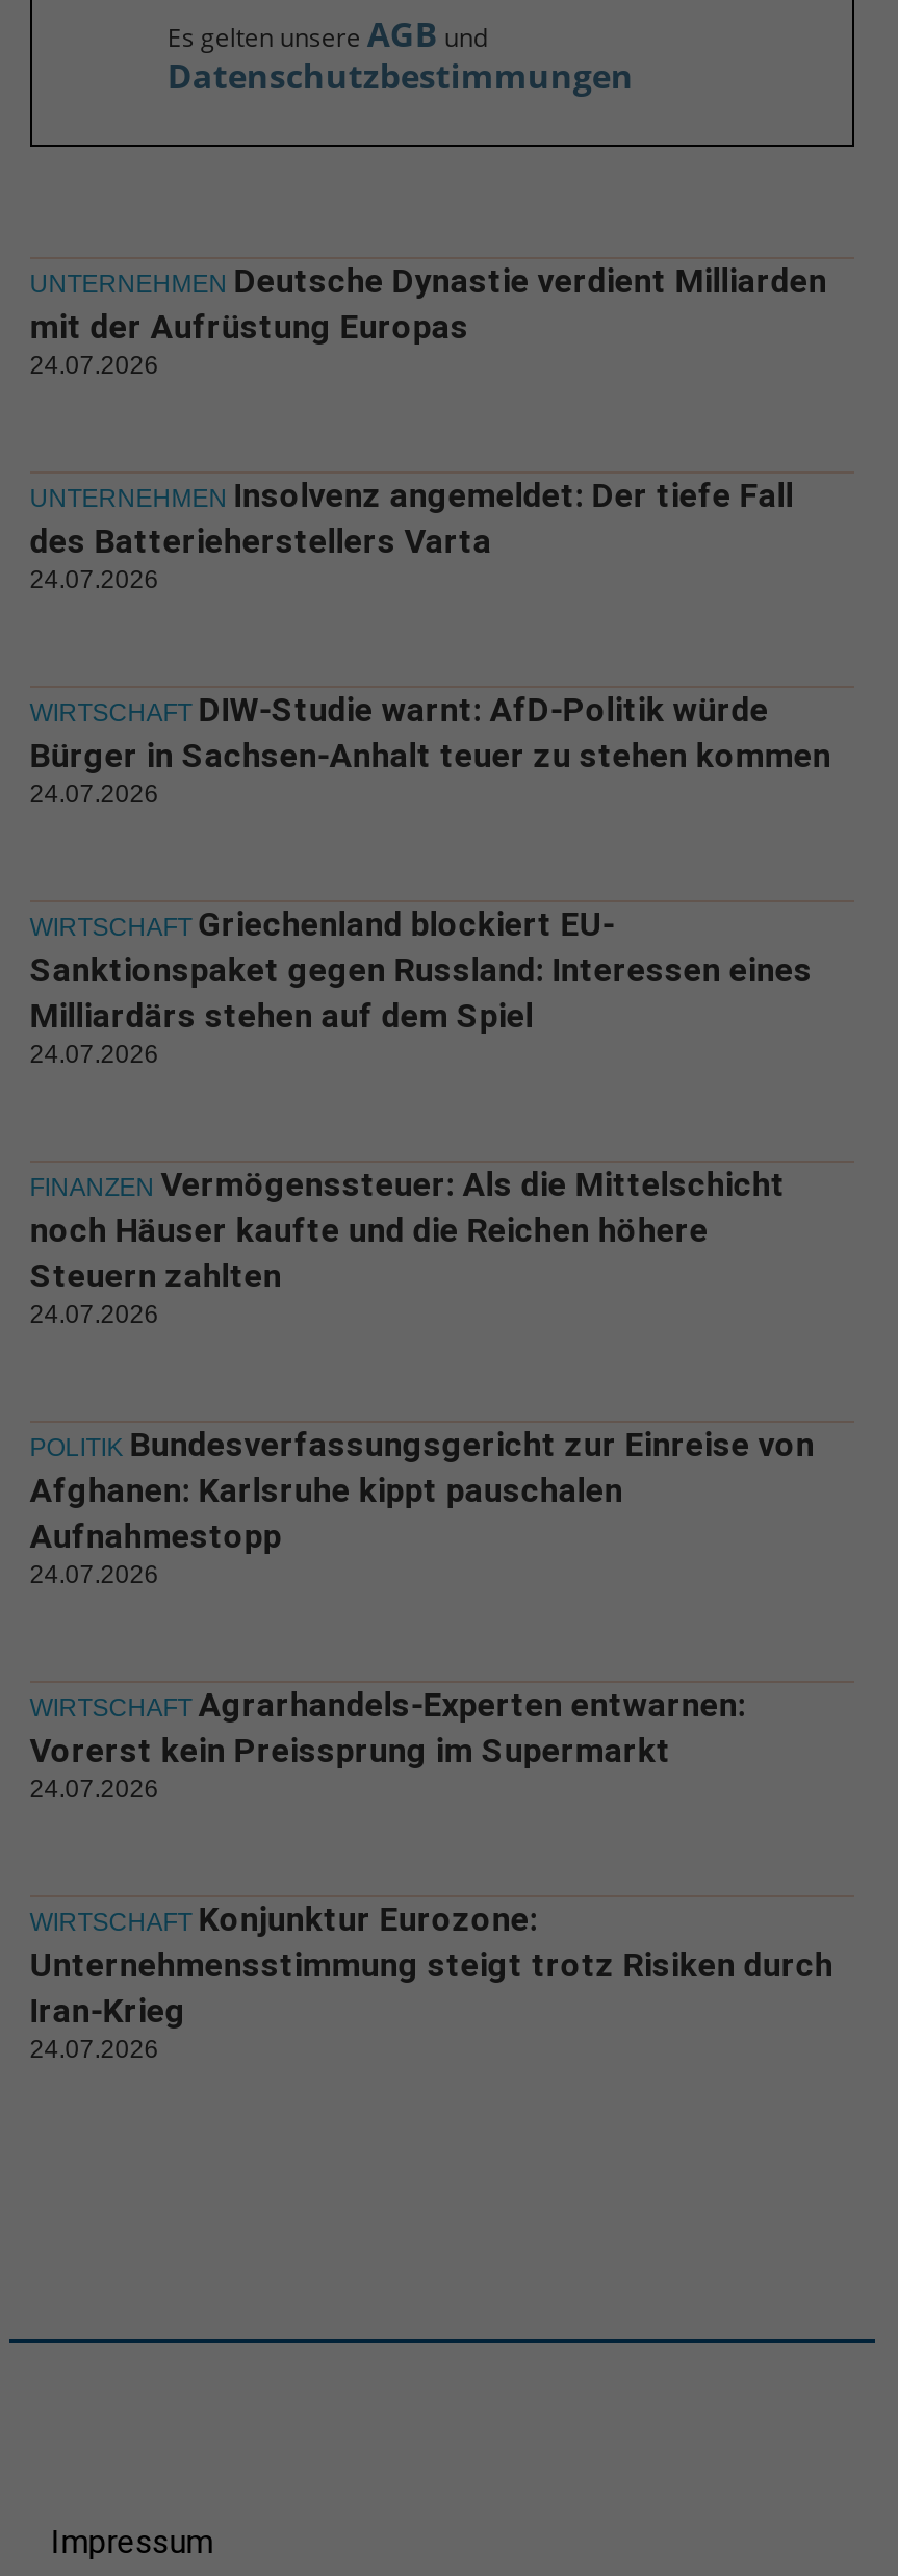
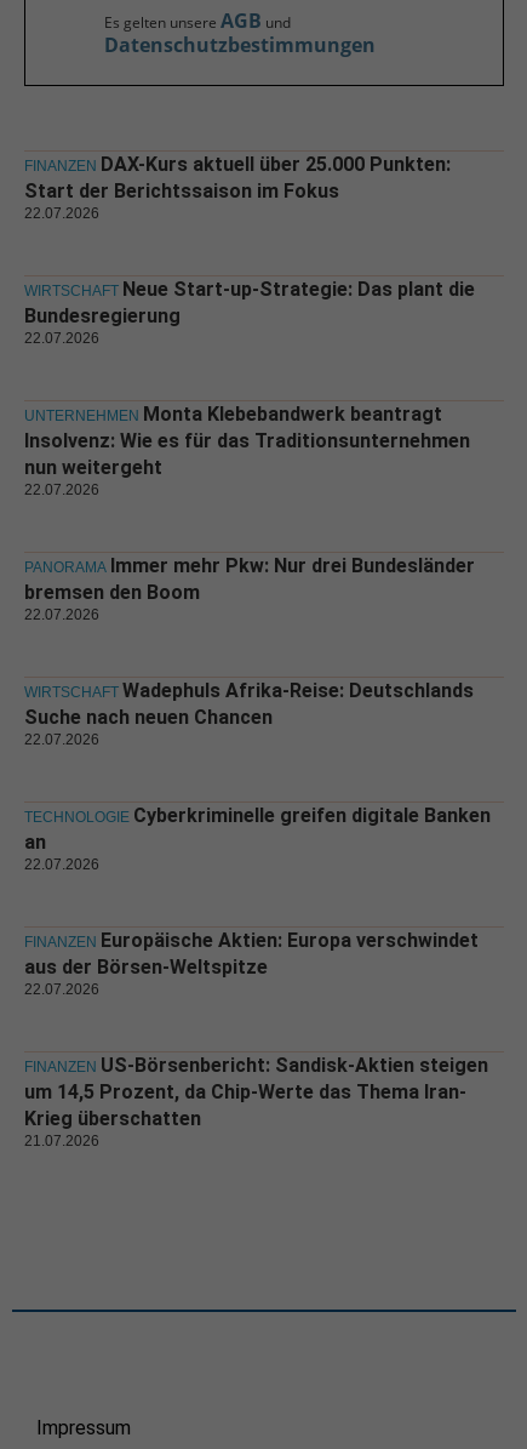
[30,262,827,380] UNTERNEHMEN Deutsche Dynastie verdient Milliarden | mit der Aufrüstung Europas | 24.07.2026 -> [24,153,450,222] FINANZEN DAX-Kurs aktuell über 25.000 Punkten: | Start der Berichtssaison im Fokus | 22.07.2026
[30,476,793,595] UNTERNEHMEN Insolvenz angemeldet: Der tiefe Fall | des Batterieherstellers Varta | 24.07.2026 -> [24,278,475,347] WIRTSCHAFT Neue Start-up-Strategie: Das plant die | Bundesregierung | 22.07.2026
[30,690,831,809] WIRTSCHAFT DIW-Studie warnt: AfD-Politik würde | Bürger in Sachsen-Anhalt teuer zu stehen kommen | 24.07.2026 -> [24,403,470,499] UNTERNEHMEN Monta Klebebandwerk beantragt | Insolvenz: Wie es für das Traditionsunternehmen | nun weitergeht | 22.07.2026
[30,905,812,1069] WIRTSCHAFT Griechenland blockiert EU- | Sanktionspaket gegen Russland: Interessen eines | Milliardärs stehen auf dem Spiel | 24.07.2026 -> [24,554,475,623] PANORAMA Immer mehr Pkw: Nur drei Bundesländer | bremsen den Boom | 22.07.2026
[30,1165,785,1330] FINANZEN Vermögenssteuer: Als die Mittelschicht | noch Häuser kaufte und die Reichen höhere | Steuern zahlten | 24.07.2026 -> [24,679,473,748] WIRTSCHAFT Wadephuls Afrika-Reise: Deutschlands | Suche nach neuen Chancen | 22.07.2026
[30,1425,814,1590] POLITIK Bundesverfassungsgericht zur Einreise von | Afghanen: Karlsruhe kippt pauschalen | Aufnahmestopp | 24.07.2026 -> [24,804,490,873] TECHNOLOGIE Cyberkriminelle greifen digitale Banken | an | 22.07.2026
[30,1685,745,1804] WIRTSCHAFT Agrarhandels-Experten entwarnen: | Vorerst kein Preissprung im Supermarkt | 24.07.2026 -> [24,929,478,998] FINANZEN Europäische Aktien: Europa verschwindet | aus der Börsen-Weltspitze | 22.07.2026
[30,1900,833,2064] WIRTSCHAFT Konjunktur Eurozone: | Unternehmensstimmung steigt trotz Risiken durch | Iran-Krieg | 24.07.2026 -> [24,1054,488,1150] FINANZEN US-Börsenbericht: Sandisk-Aktien steigen | um 14,5 Prozent, da Chip-Werte das Thema Iran- | Krieg überschatten | 21.07.2026

